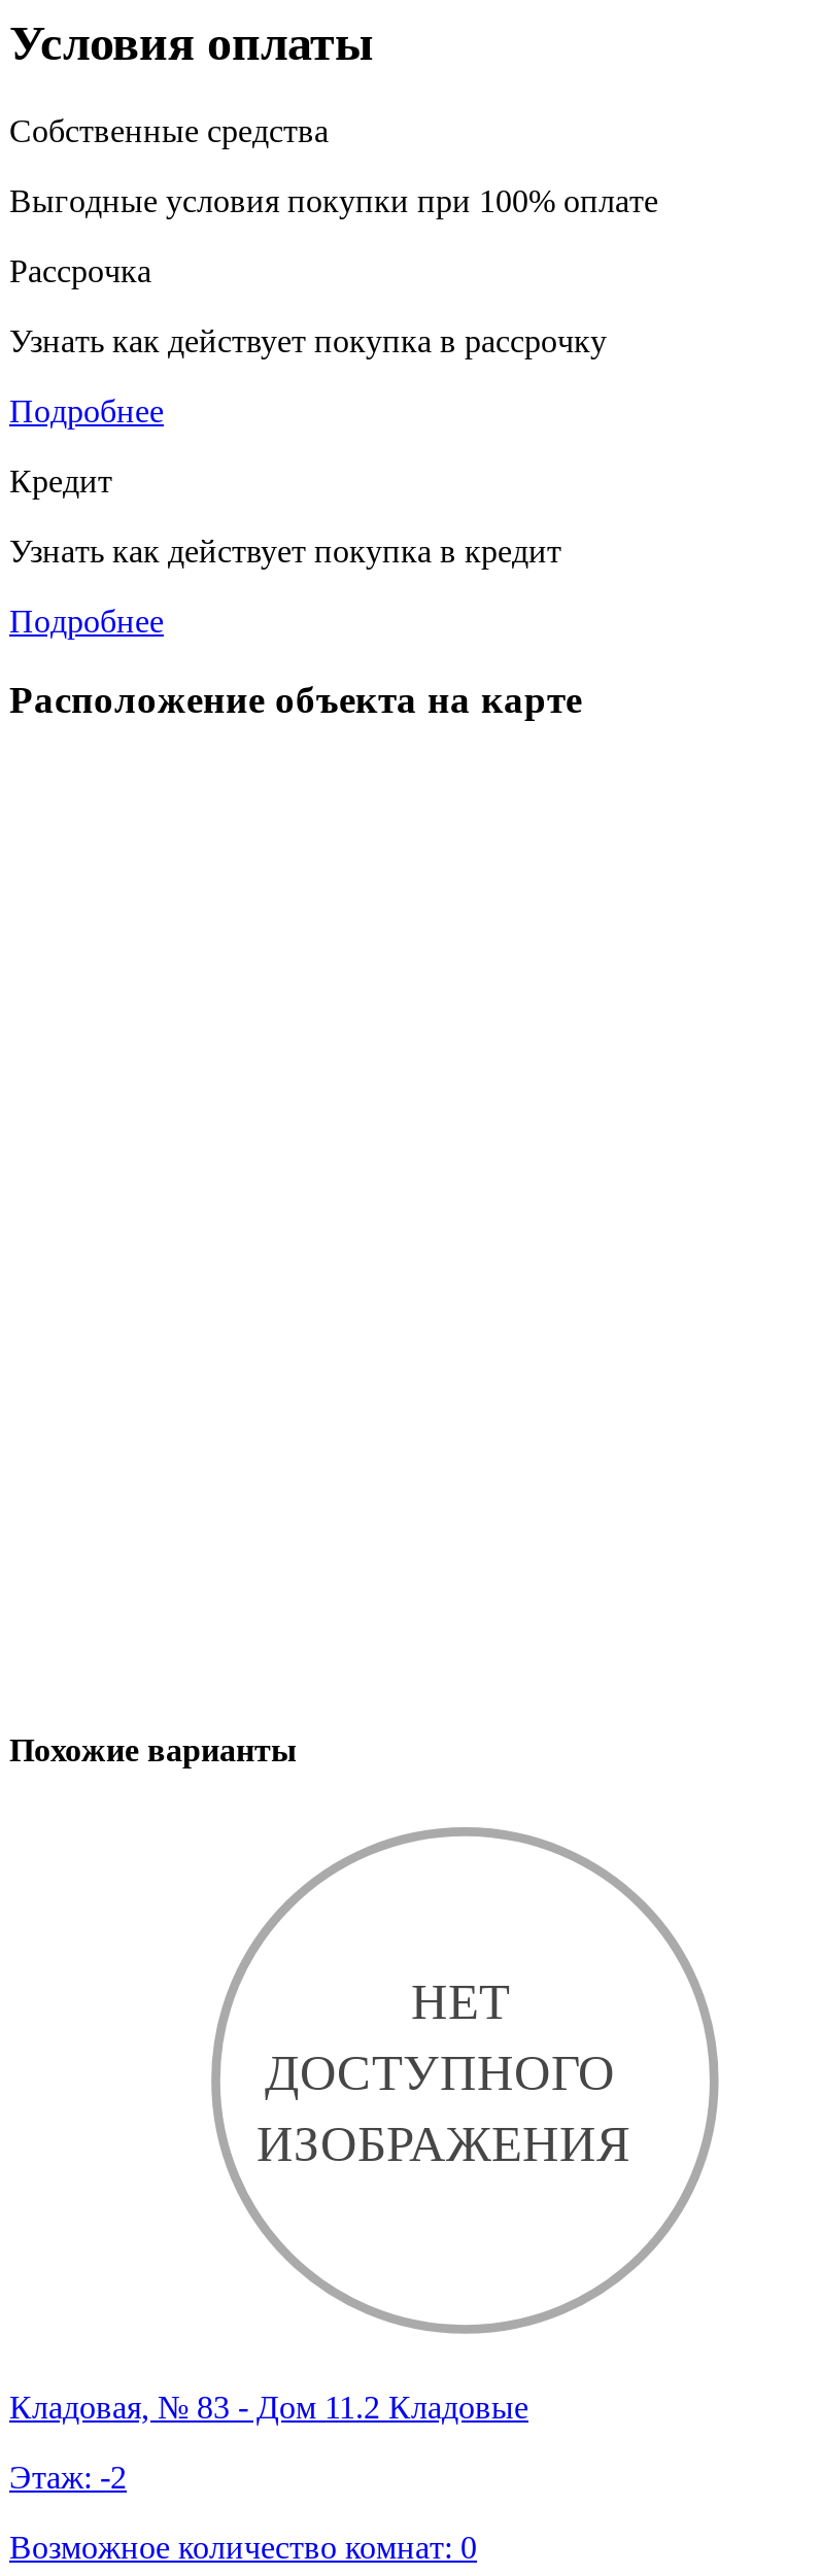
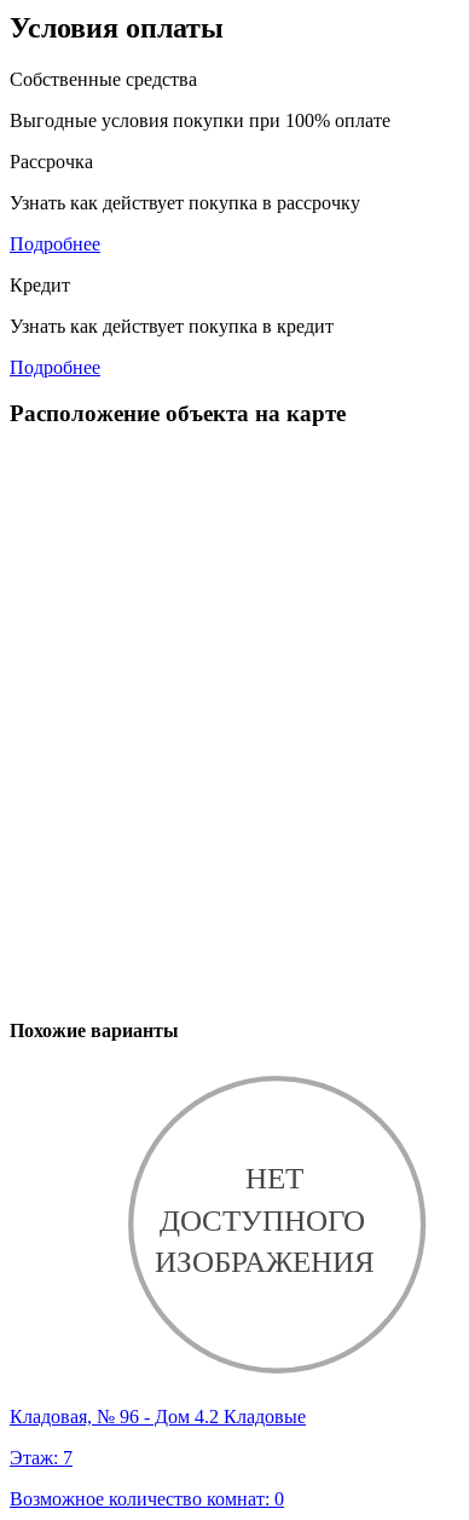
[9,2389,528,2424] Кладовая, № 83 - Дом 11.2 Кладовые -> [10,1406,306,1426] Кладовая, № 96 - Дом 4.2 Кладовые
[9,2459,127,2494] Этаж: -2 -> [10,1447,73,1468] Этаж: 7

